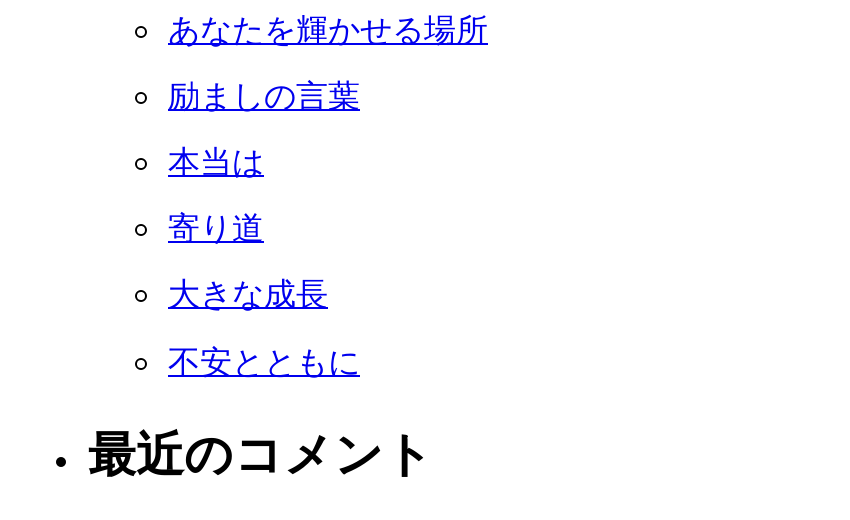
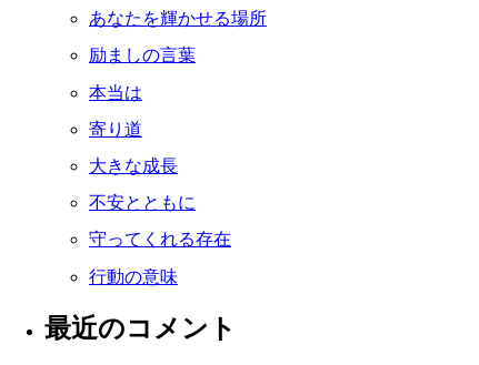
none -> [89,230,231,286] 守ってくれる存在 | 行動の意味

